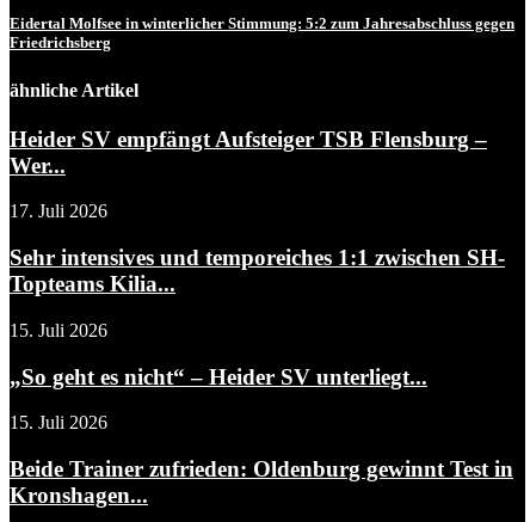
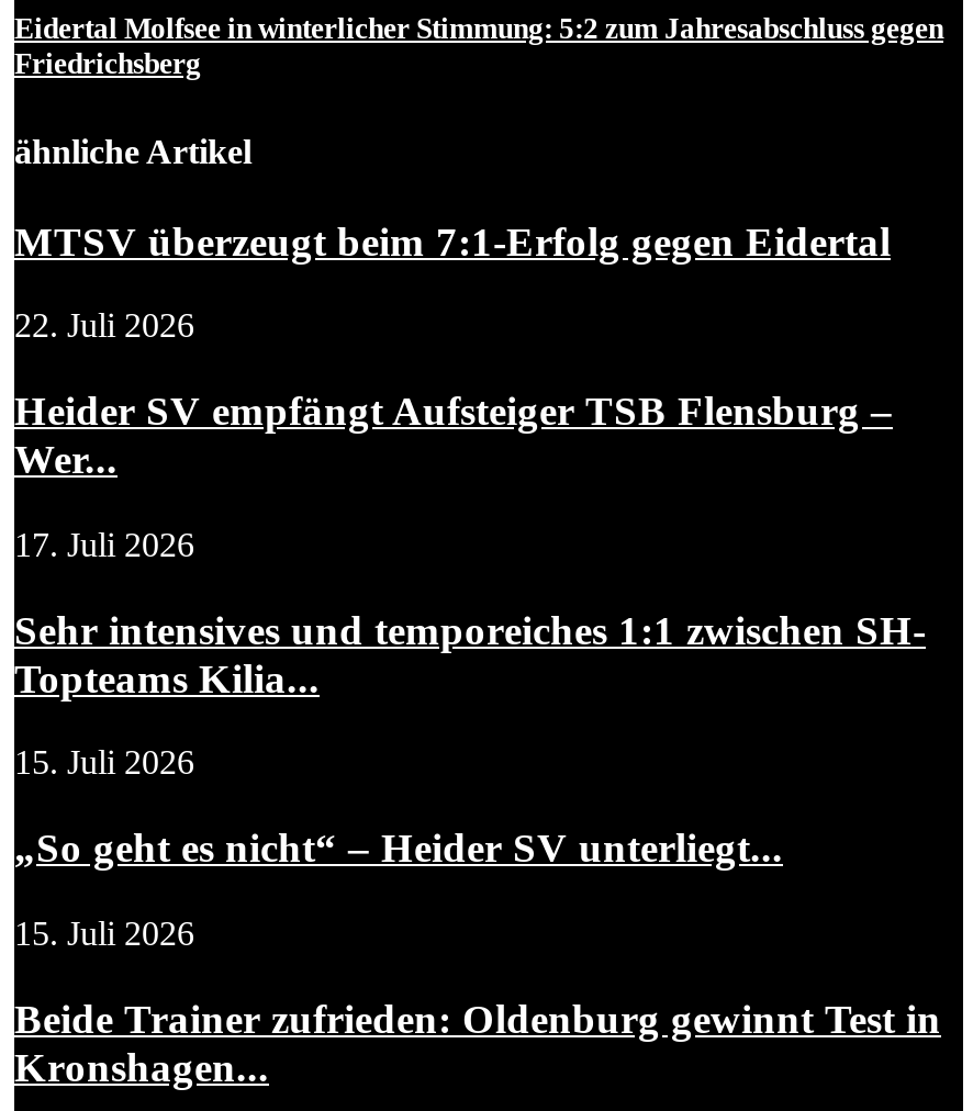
none -> [14,218,891,345] MTSV überzeugt beim 7:1-Erfolg gegen Eidertal | 22. Juli 2026

